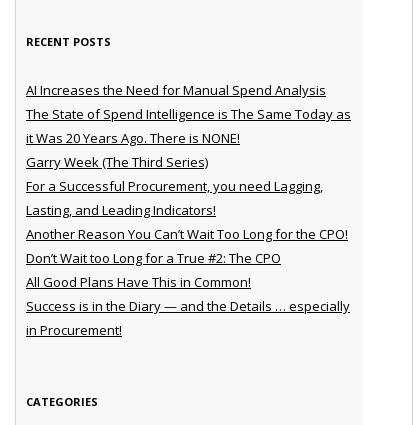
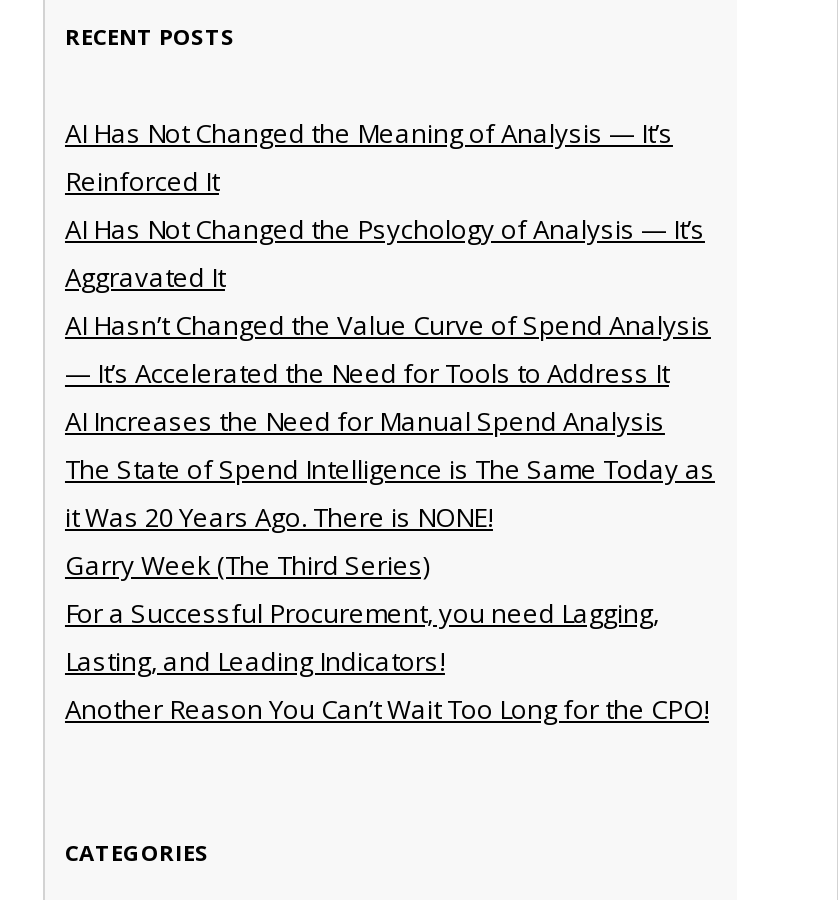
none -> [65,114,711,390] AI Has Not Changed the Meaning of Analysis — It’s | Reinforced It | AI Has Not Changed the Psychology of Analysis — It’s | Aggravated It | AI Hasn’t Changed the Value Curve of Spend Analysis | — It’s Accelerated the Need for Tools to Address It
moved [26,81,351,243] -> [65,402,715,726]: AI Increases the Need for Manual Spend Analysis | The State of Spend Intelligence is The Same Today as | it Was 20 Years Ago. There is NONE! | Garry Week (The Third Series) | For a Successful Procurement, you need Lagging, | Lasting, and Leading Indicators! | Another Reason You Can’t Wait Too Long for the CPO!
[26,249,350,339] Don’t Wait too Long for a True #2: The CPO | All Good Plans Have This in Common! | Success is in the Diary — and the Details … especially | in Procurement! -> none

